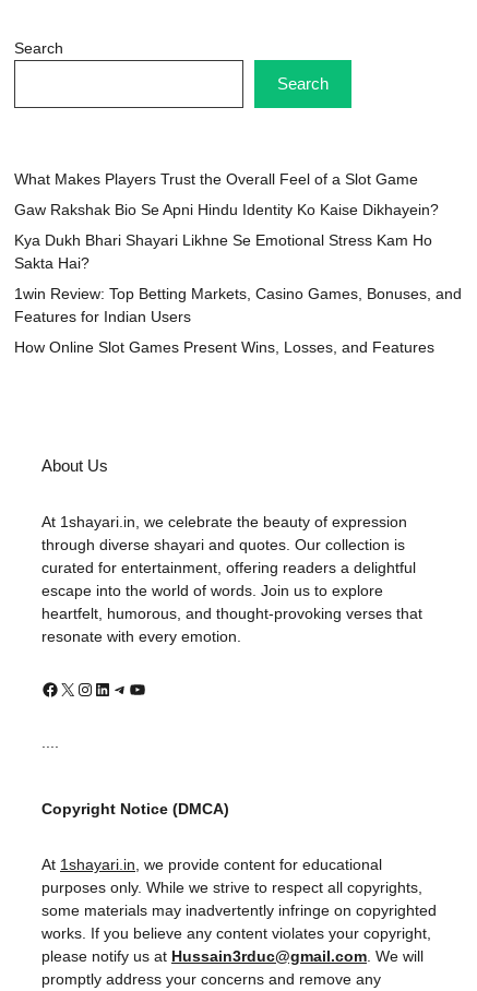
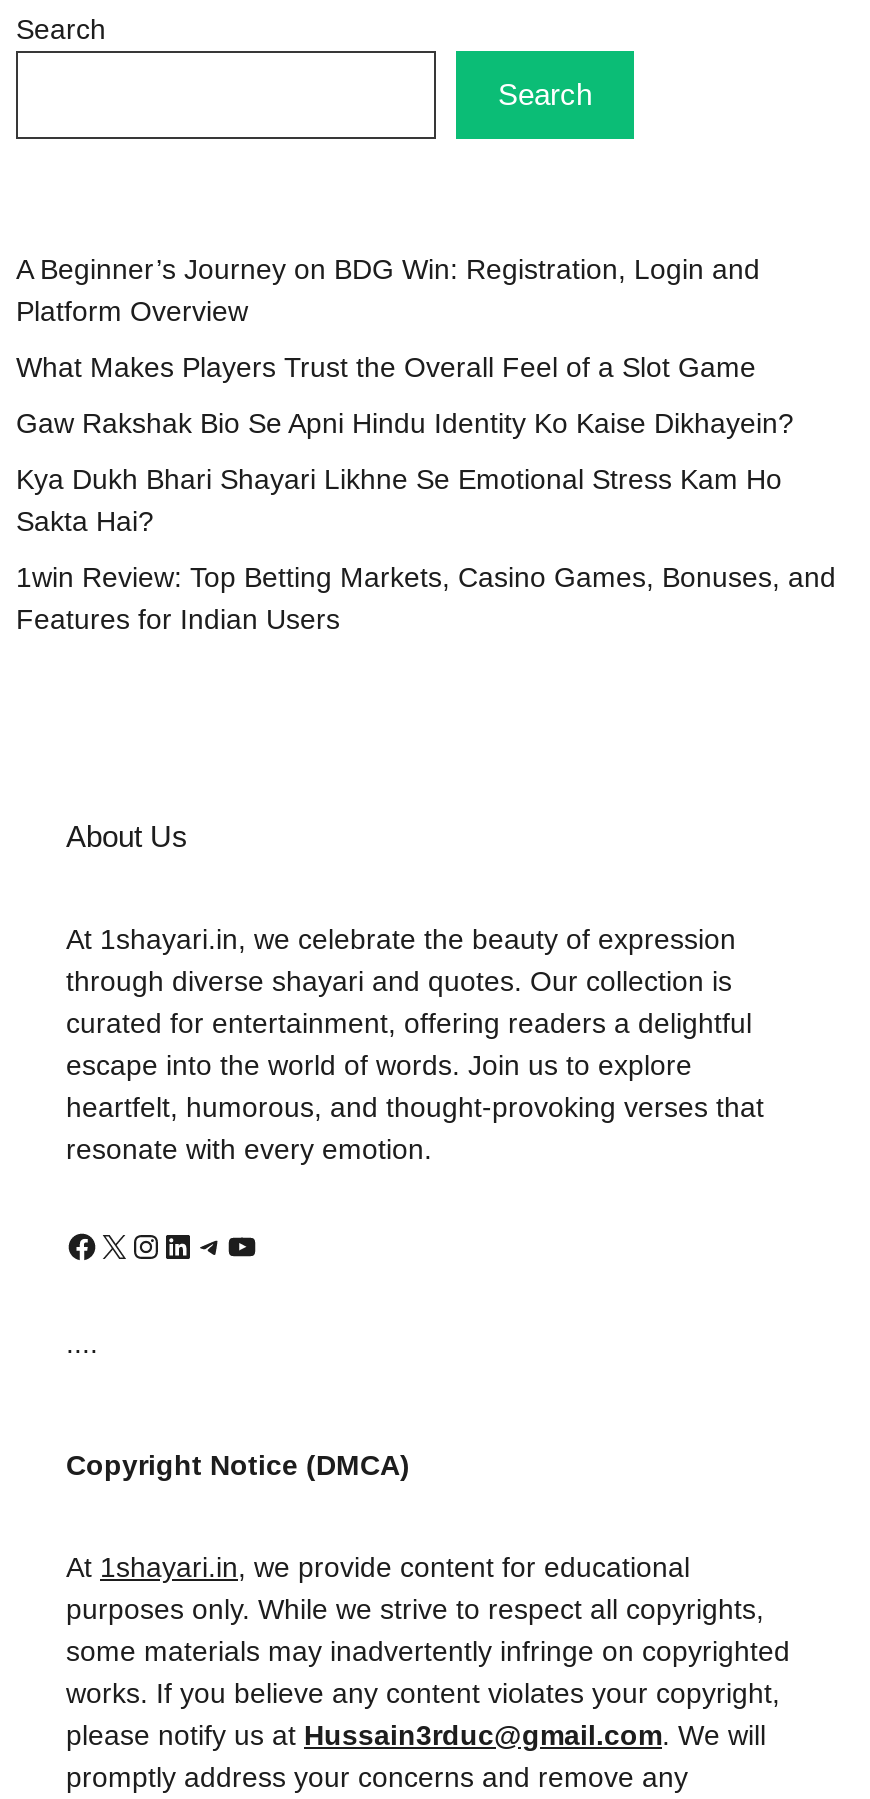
none -> [16,253,760,327] A Beginner’s Journey on BDG Win: Registration, Login and | Platform Overview
moved [14,170,462,325] -> [16,351,836,635]: What Makes Players Trust the Overall Feel of a Slot Game | Gaw Rakshak Bio Se Apni Hindu Identity Ko Kaise Dikhayein? | Kya Dukh Bhari Shayari Likhne Se Emotional Stress Kam Ho | Sakta Hai? | 1win Review: Top Betting Markets, Casino Games, Bonuses, and | Features for Indian Users
[14,338,434,356] How Online Slot Games Present Wins, Losses, and Features -> none

